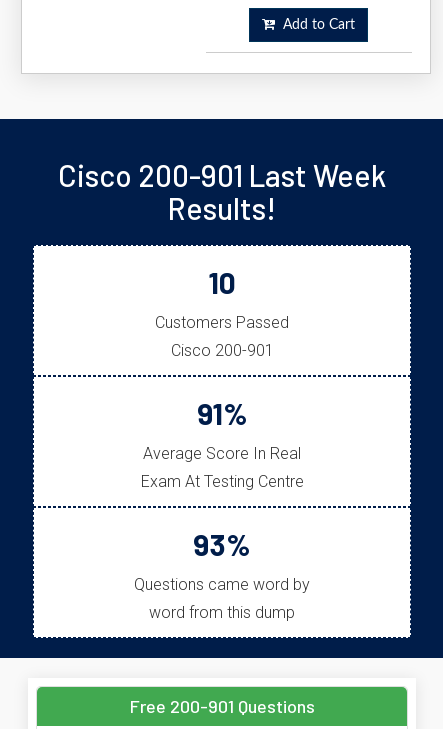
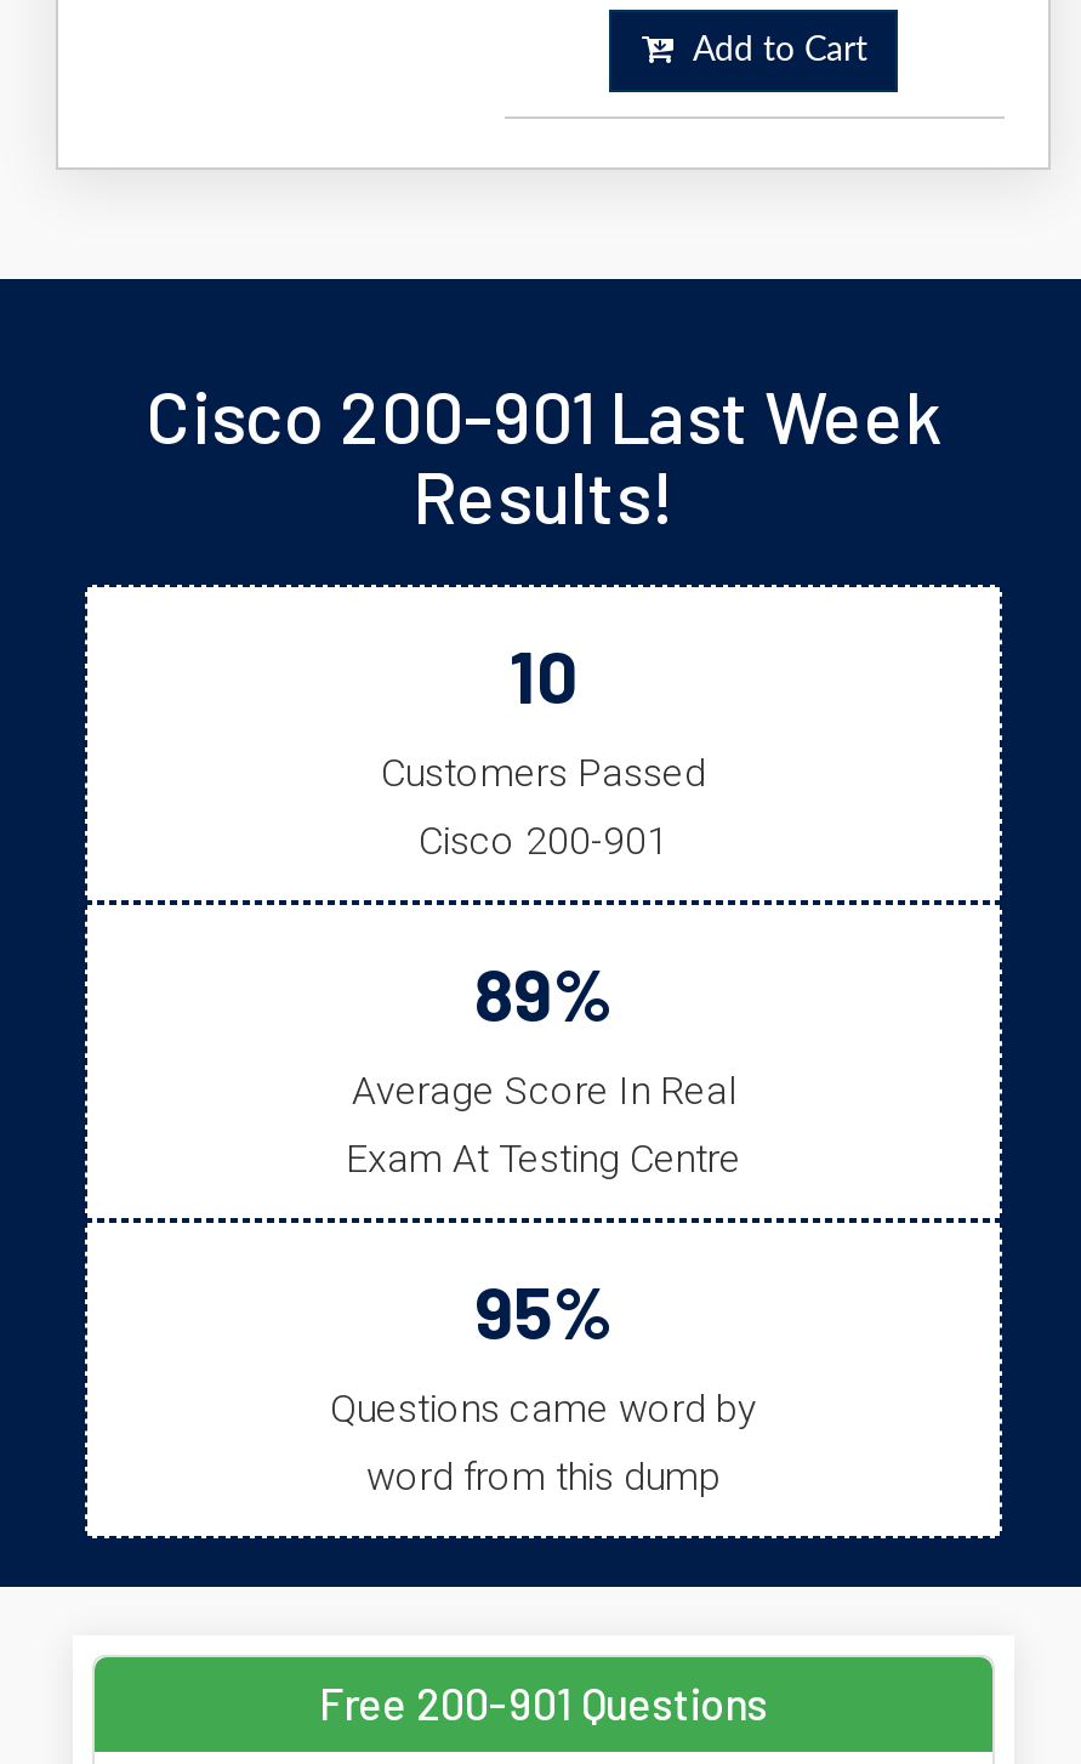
[196,395,247,431] 91% -> [474,948,613,1035] 89%
[193,526,251,562] 93% -> [474,1266,613,1353] 95%

